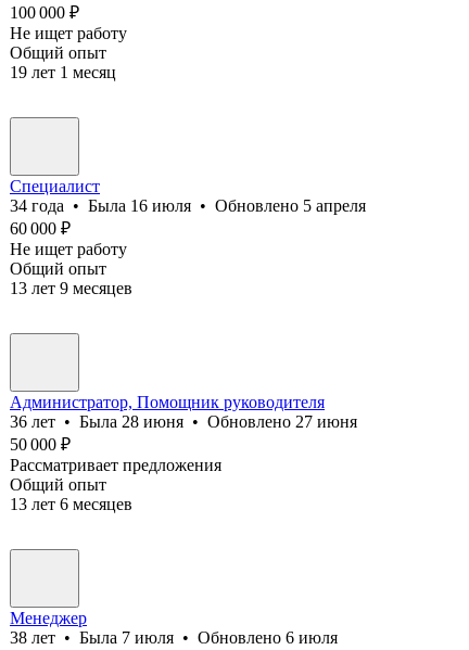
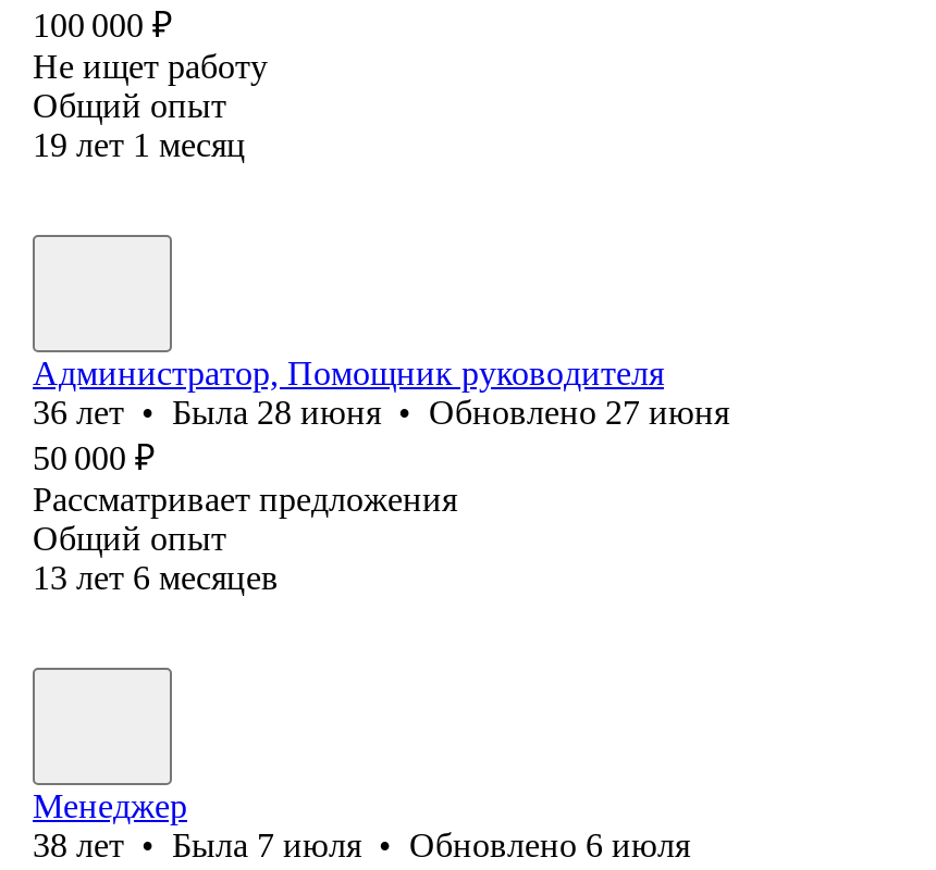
[10,177,366,297] Специалист | 34 года • Была 16 июля • Обновлено 5 апреля | 60 000 ₽ | Не ищет работу | Общий опыт | 13 лет 9 месяцев -> none

